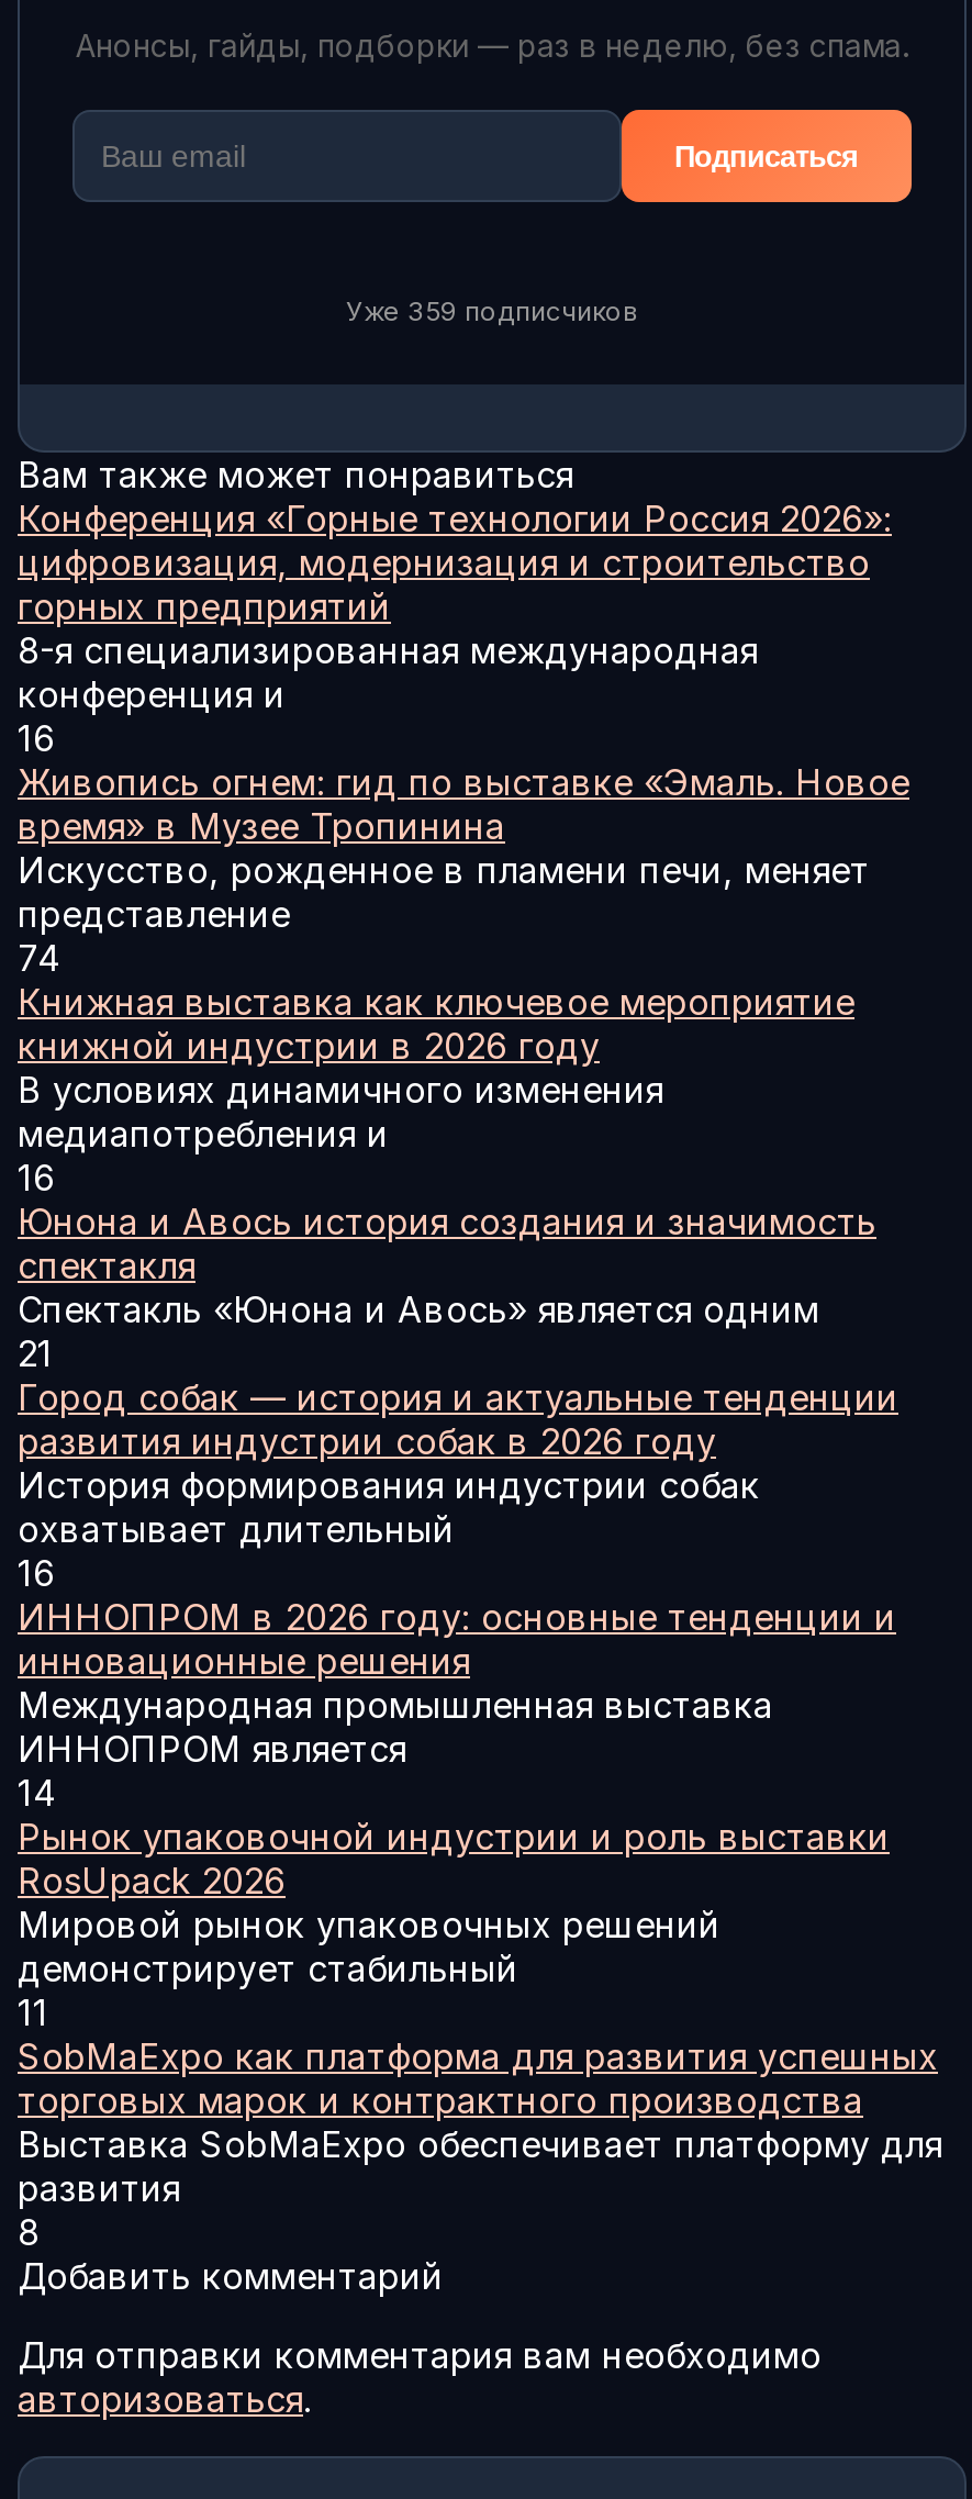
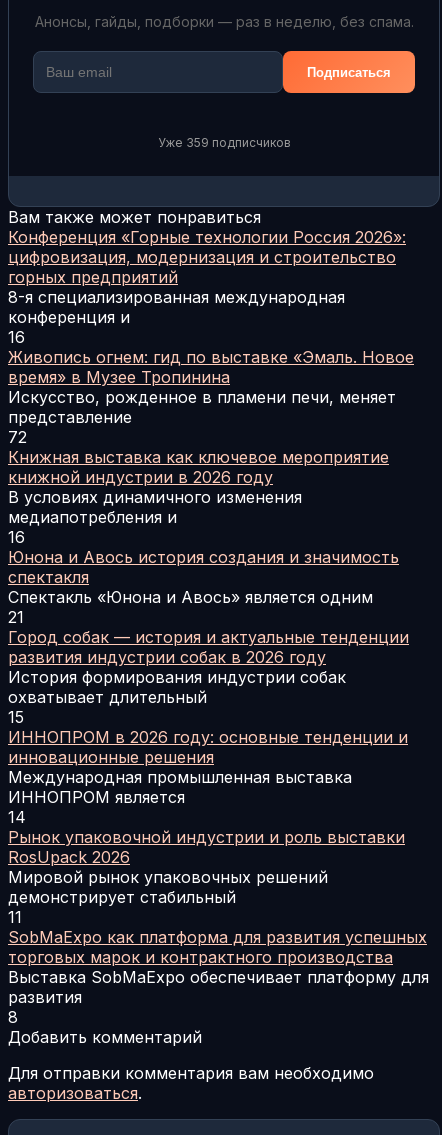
[18,936,62,980] 74 -> [8,427,27,447] 72
[18,1551,55,1595] 16 -> [8,707,24,727] 15

